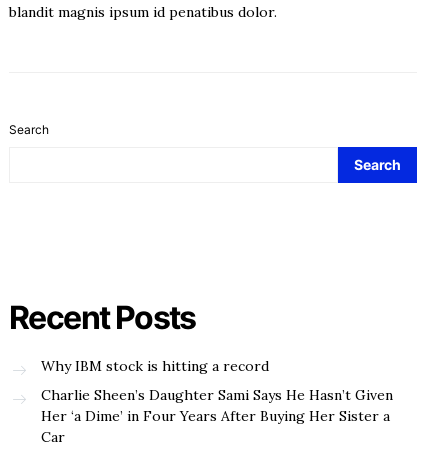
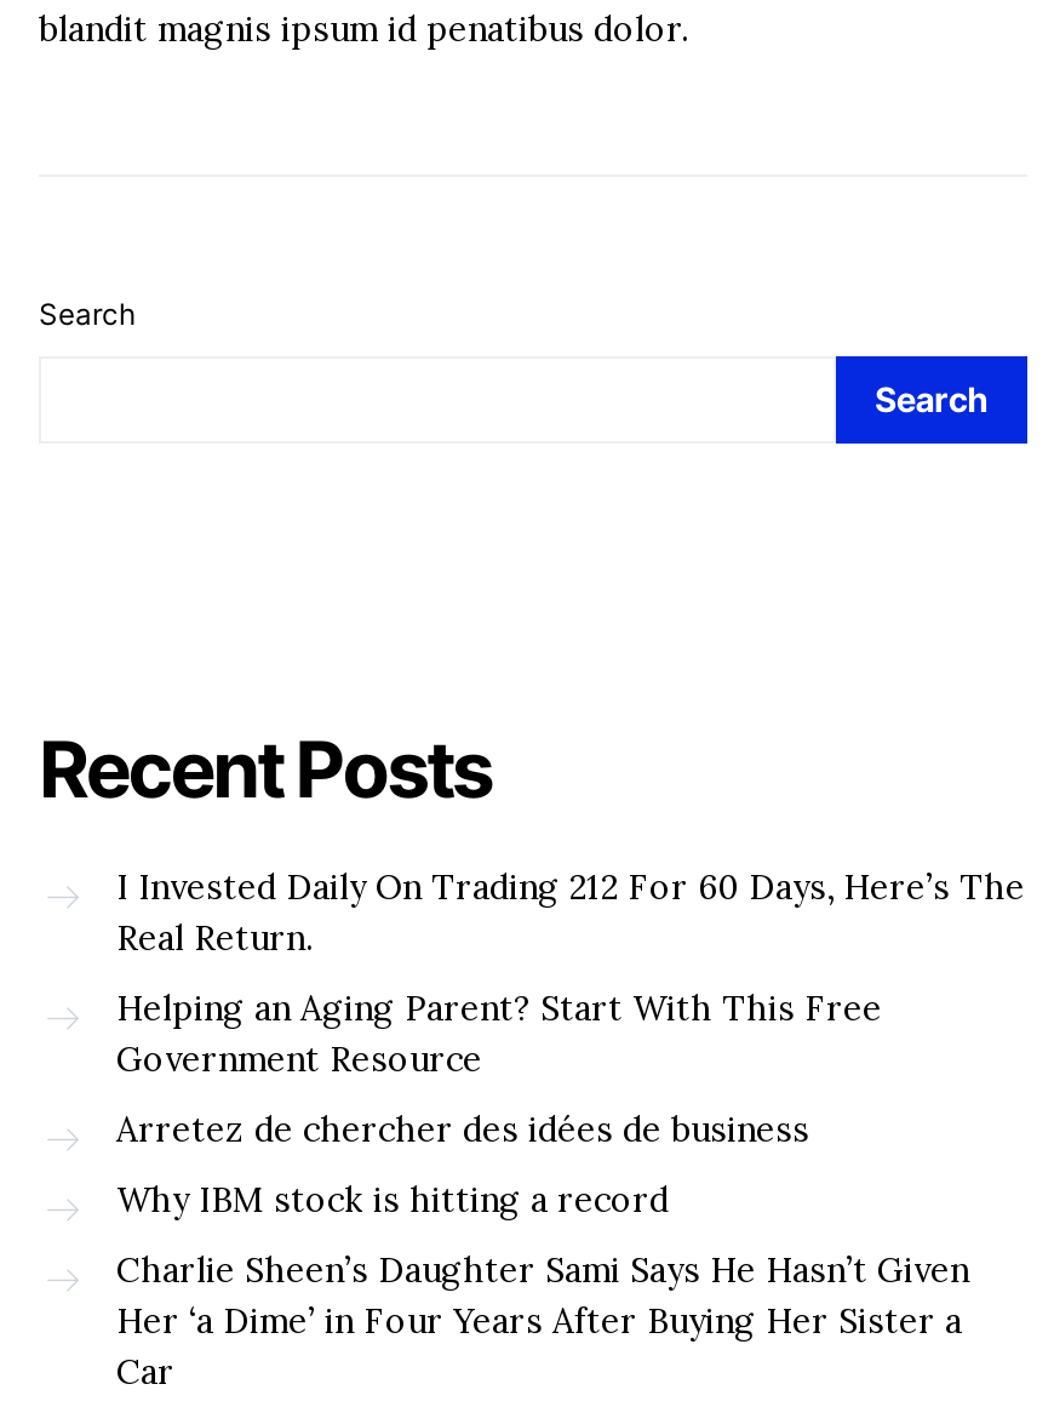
none -> [116,865,1025,1151] I Invested Daily On Trading 212 For 60 Days, Here’s The | Real Return. | Helping an Aging Parent? Start With This Free | Government Resource | Arretez de chercher des idées de business

